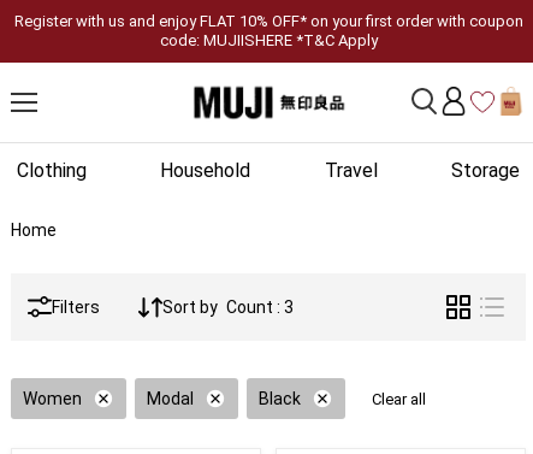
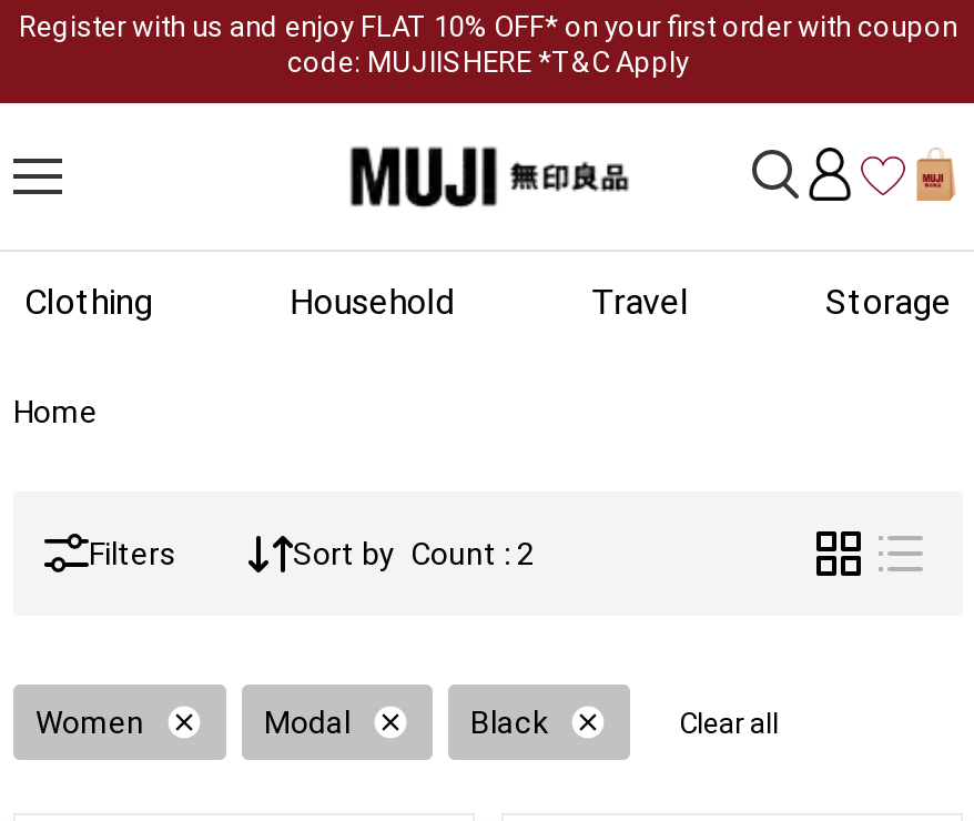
[162,297,294,317] Sort by Count : 3 -> [293,536,535,571] Sort by Count : 2

